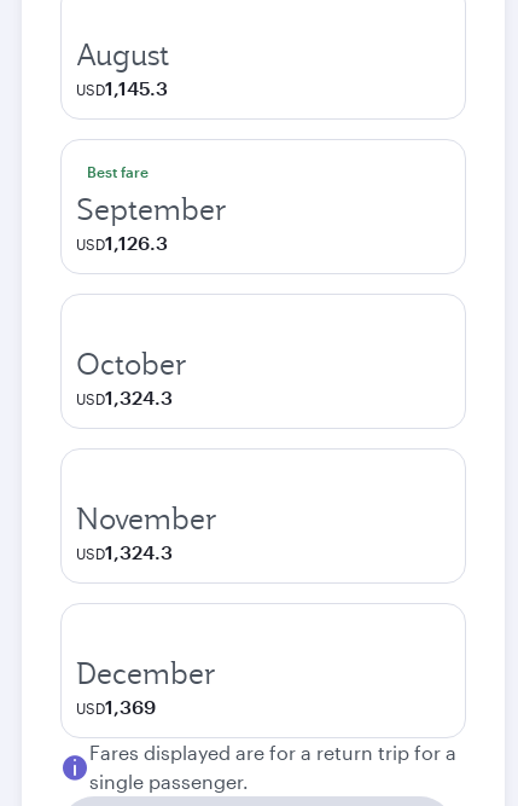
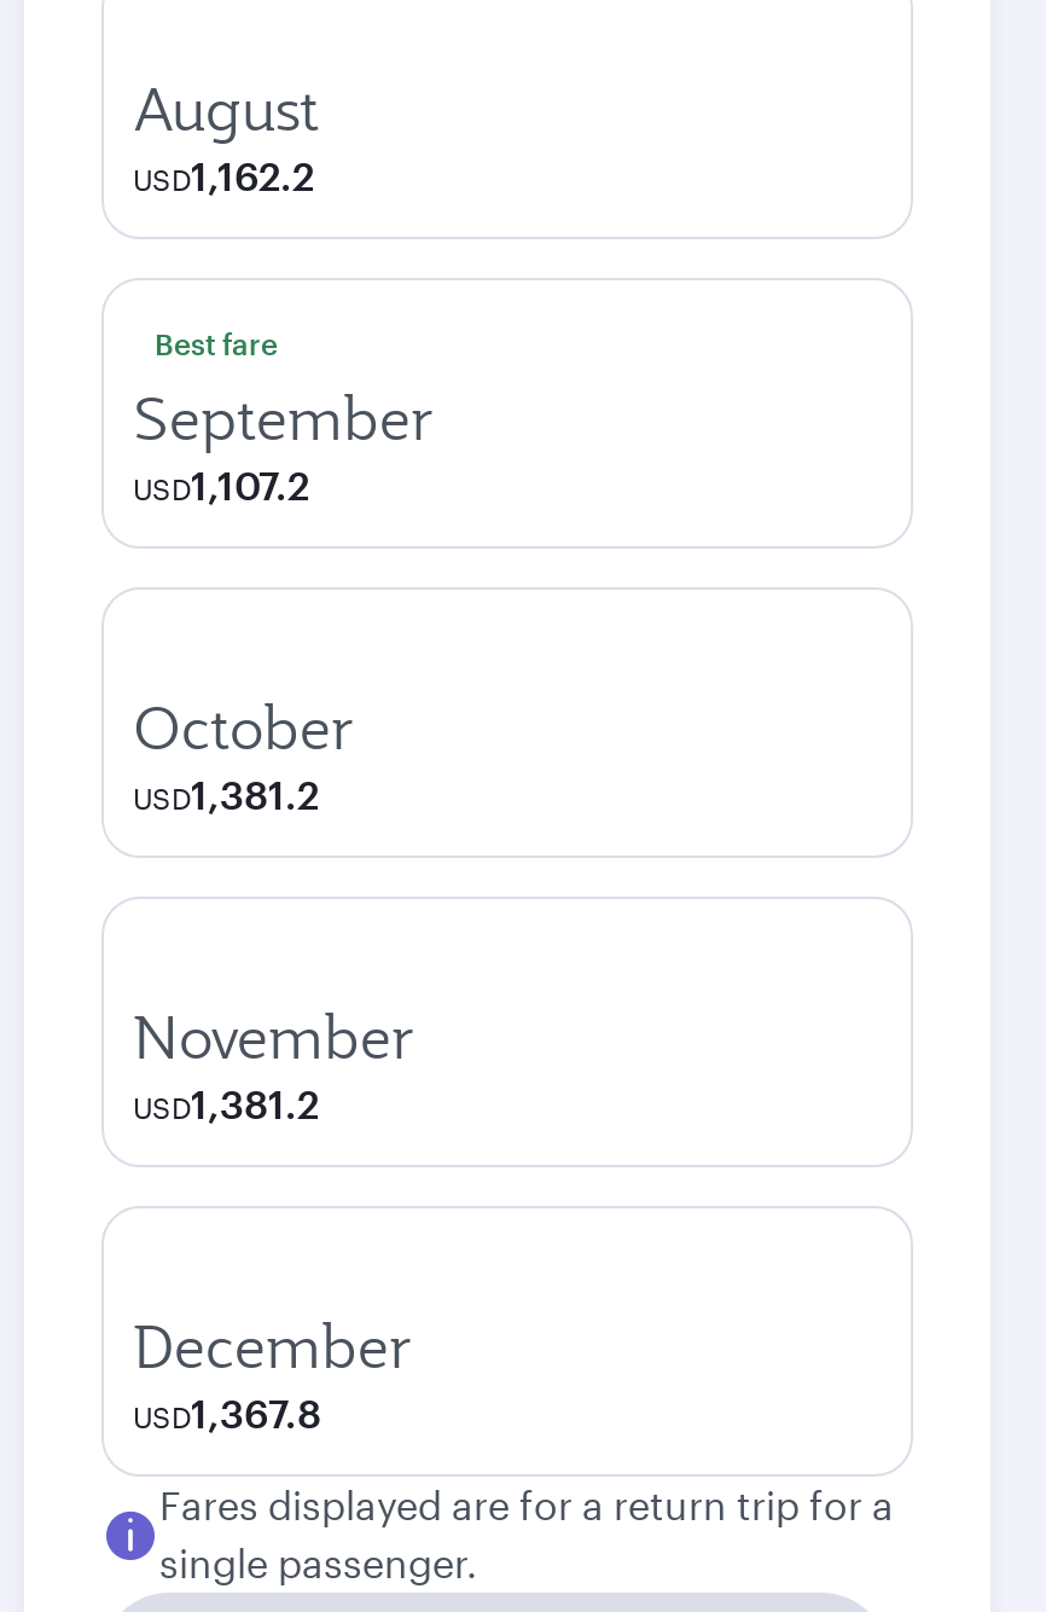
[76,76,168,99] USD1,145.3 -> [133,152,314,198] USD1,162.2
[76,231,168,254] USD1,126.3 -> [133,462,309,508] USD1,107.2
[76,385,173,408] USD1,324.3 -> [133,771,319,817] USD1,381.2
[76,540,173,563] USD1,324.3 -> [133,1080,319,1126] USD1,381.2
[76,695,156,718] USD1,369 -> [133,1390,321,1436] USD1,367.8

